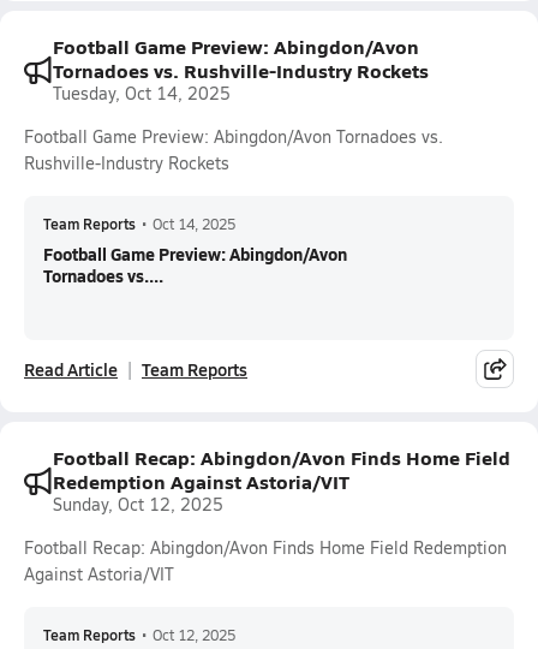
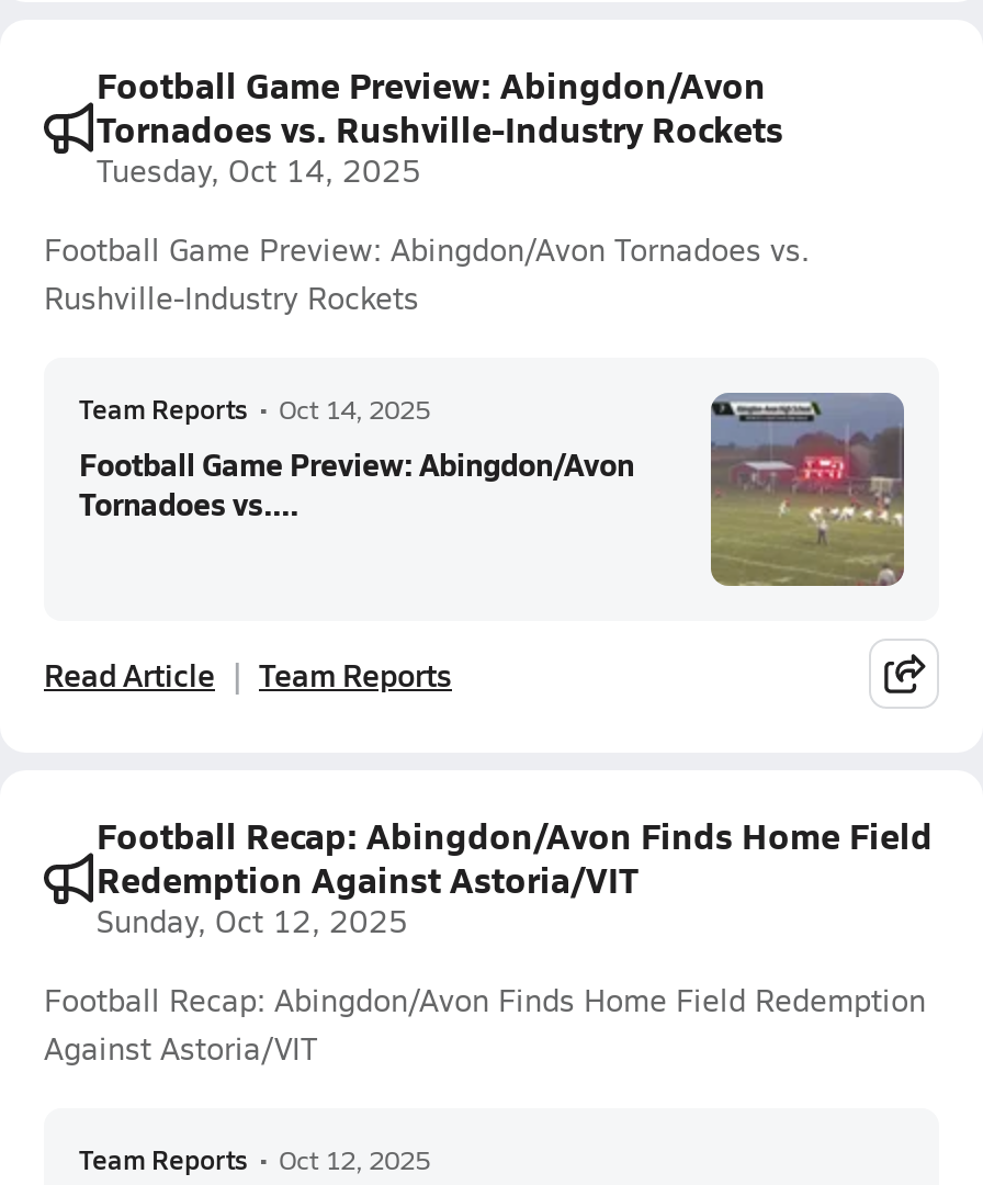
none -> [709,391,906,588] [image]

